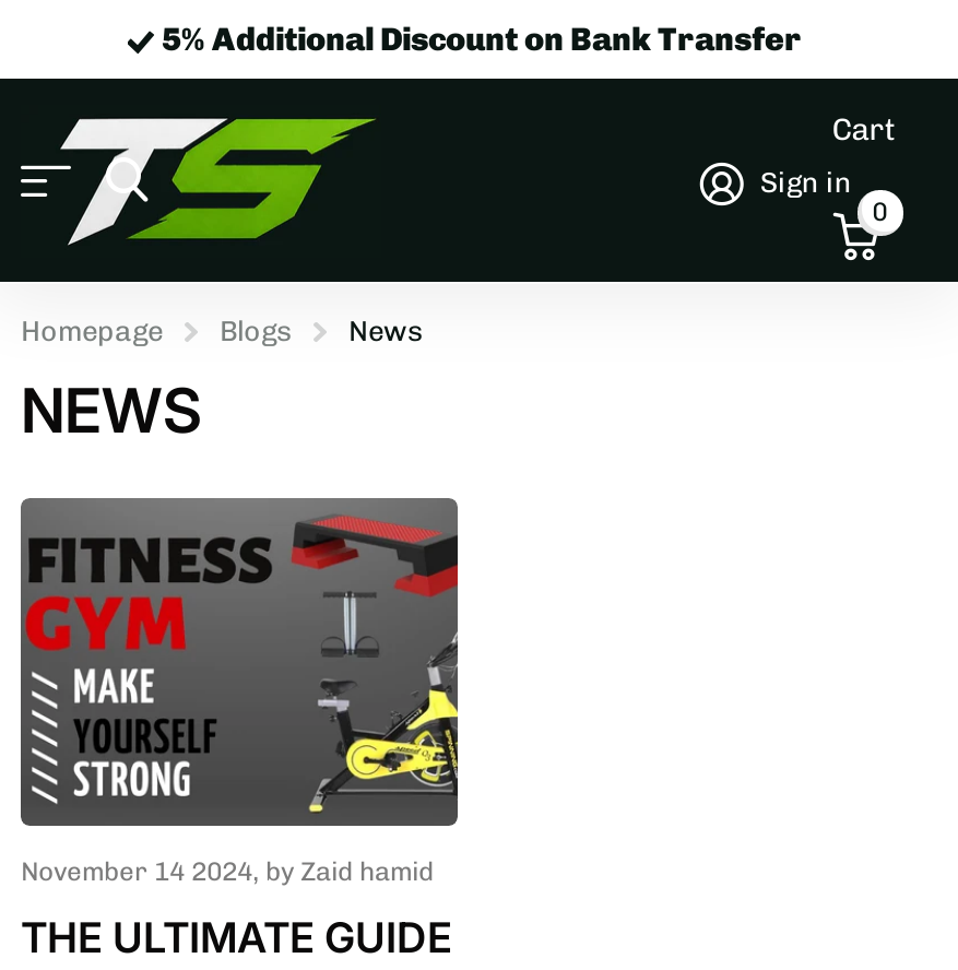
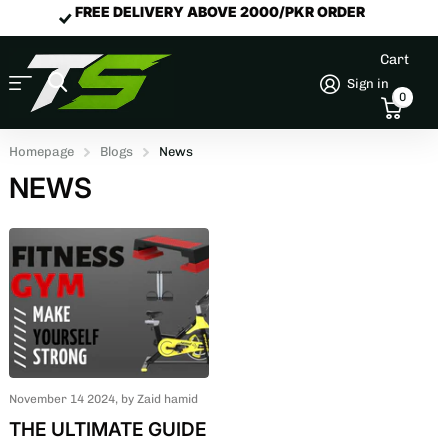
[162,19,802,58] 5% Additional Discount on Bank Transfer -> [75,3,365,20] FREE DELIVERY ABOVE 2000/PKR ORDER

